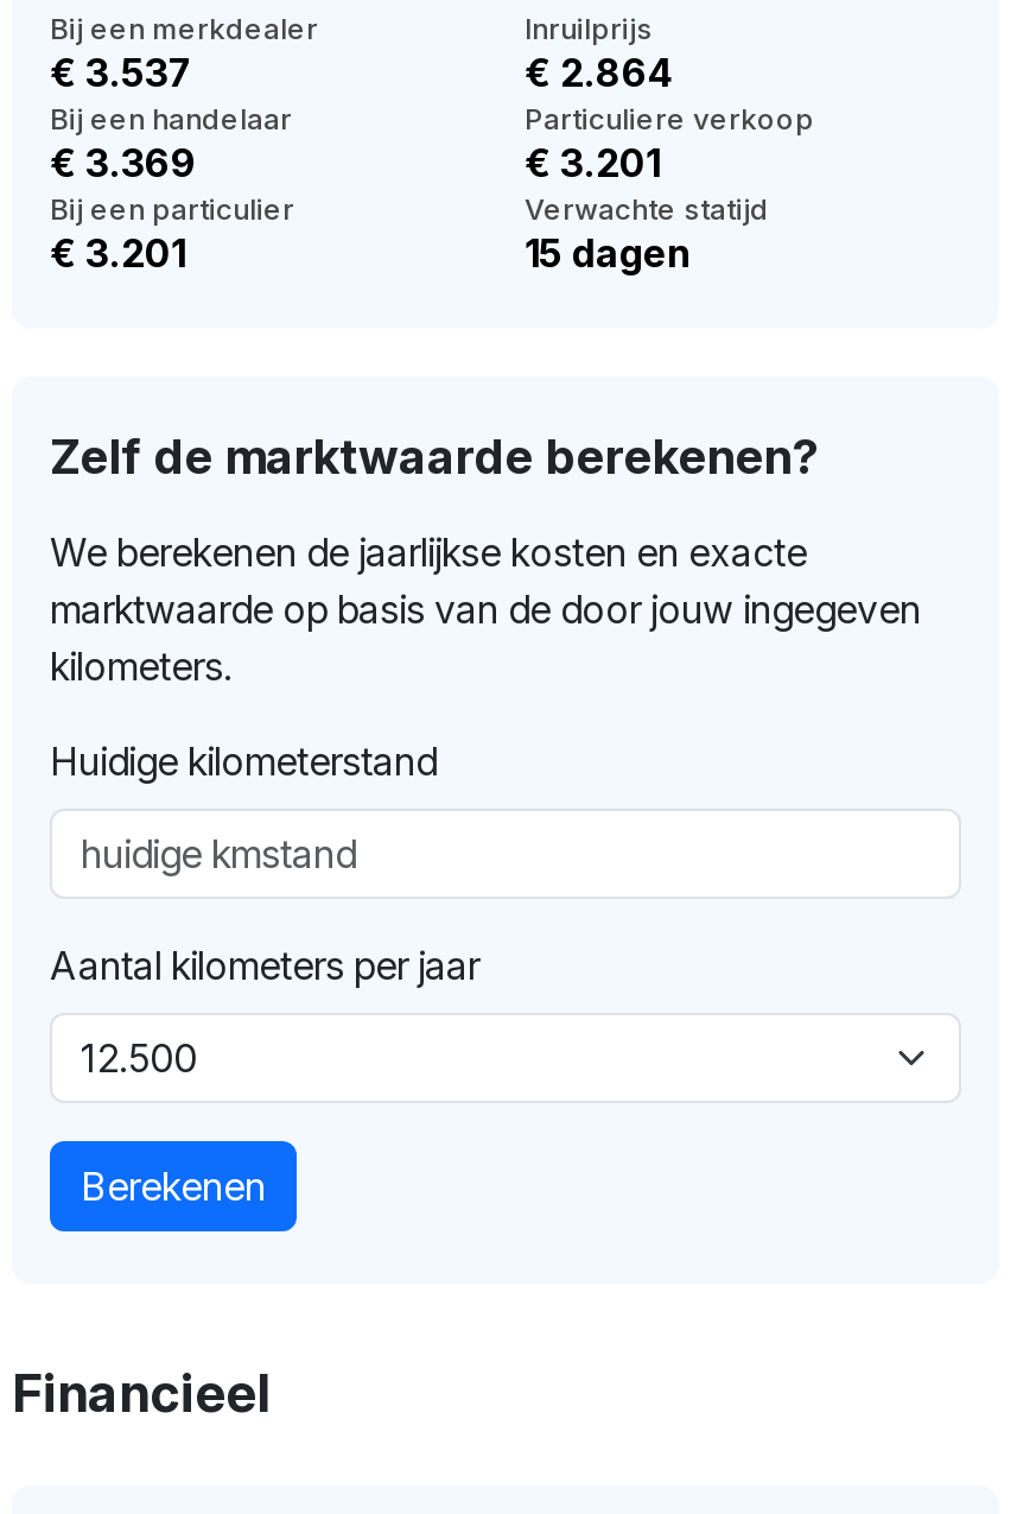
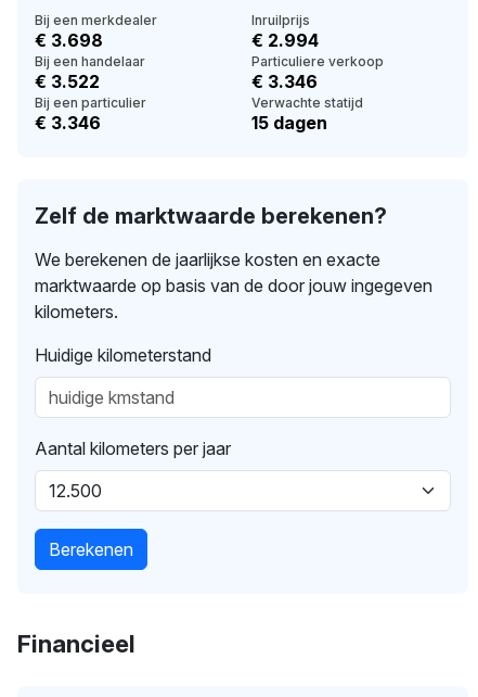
[50,48,192,95] € 3.537 -> [35,29,103,51] € 3.698
[525,48,672,95] € 2.864 -> [251,29,319,51] € 2.994
[50,138,197,186] € 3.369 -> [35,70,100,92] € 3.522
[525,138,660,186] € 3.201 -> [251,70,318,92] € 3.346
[50,228,185,276] € 3.201 -> [35,111,101,133] € 3.346

